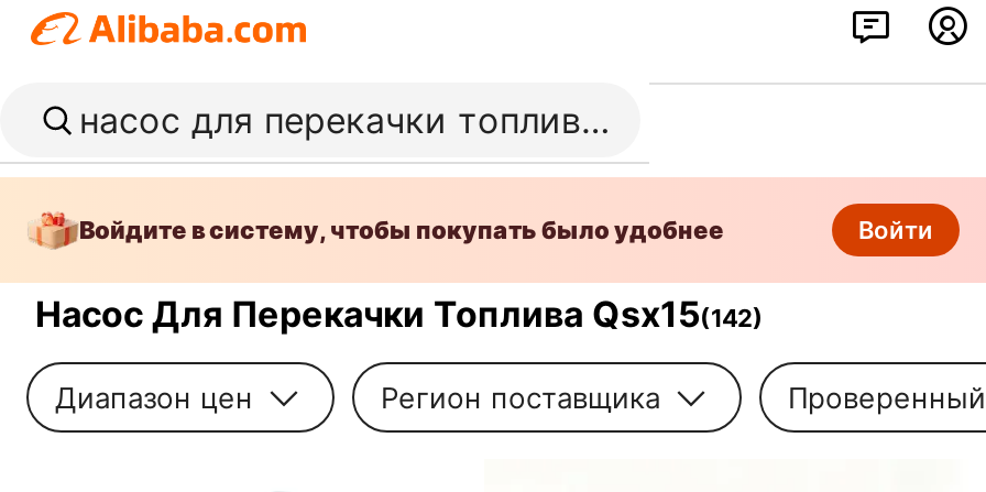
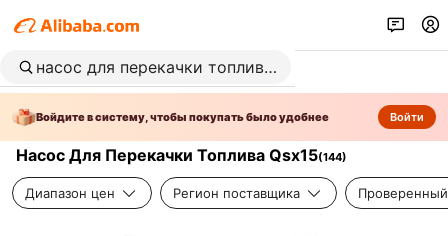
[35,292,764,336] Насос Для Перекачки Топлива Qsx15(142) -> [16,145,347,165] Насос Для Перекачки Топлива Qsx15(144)

